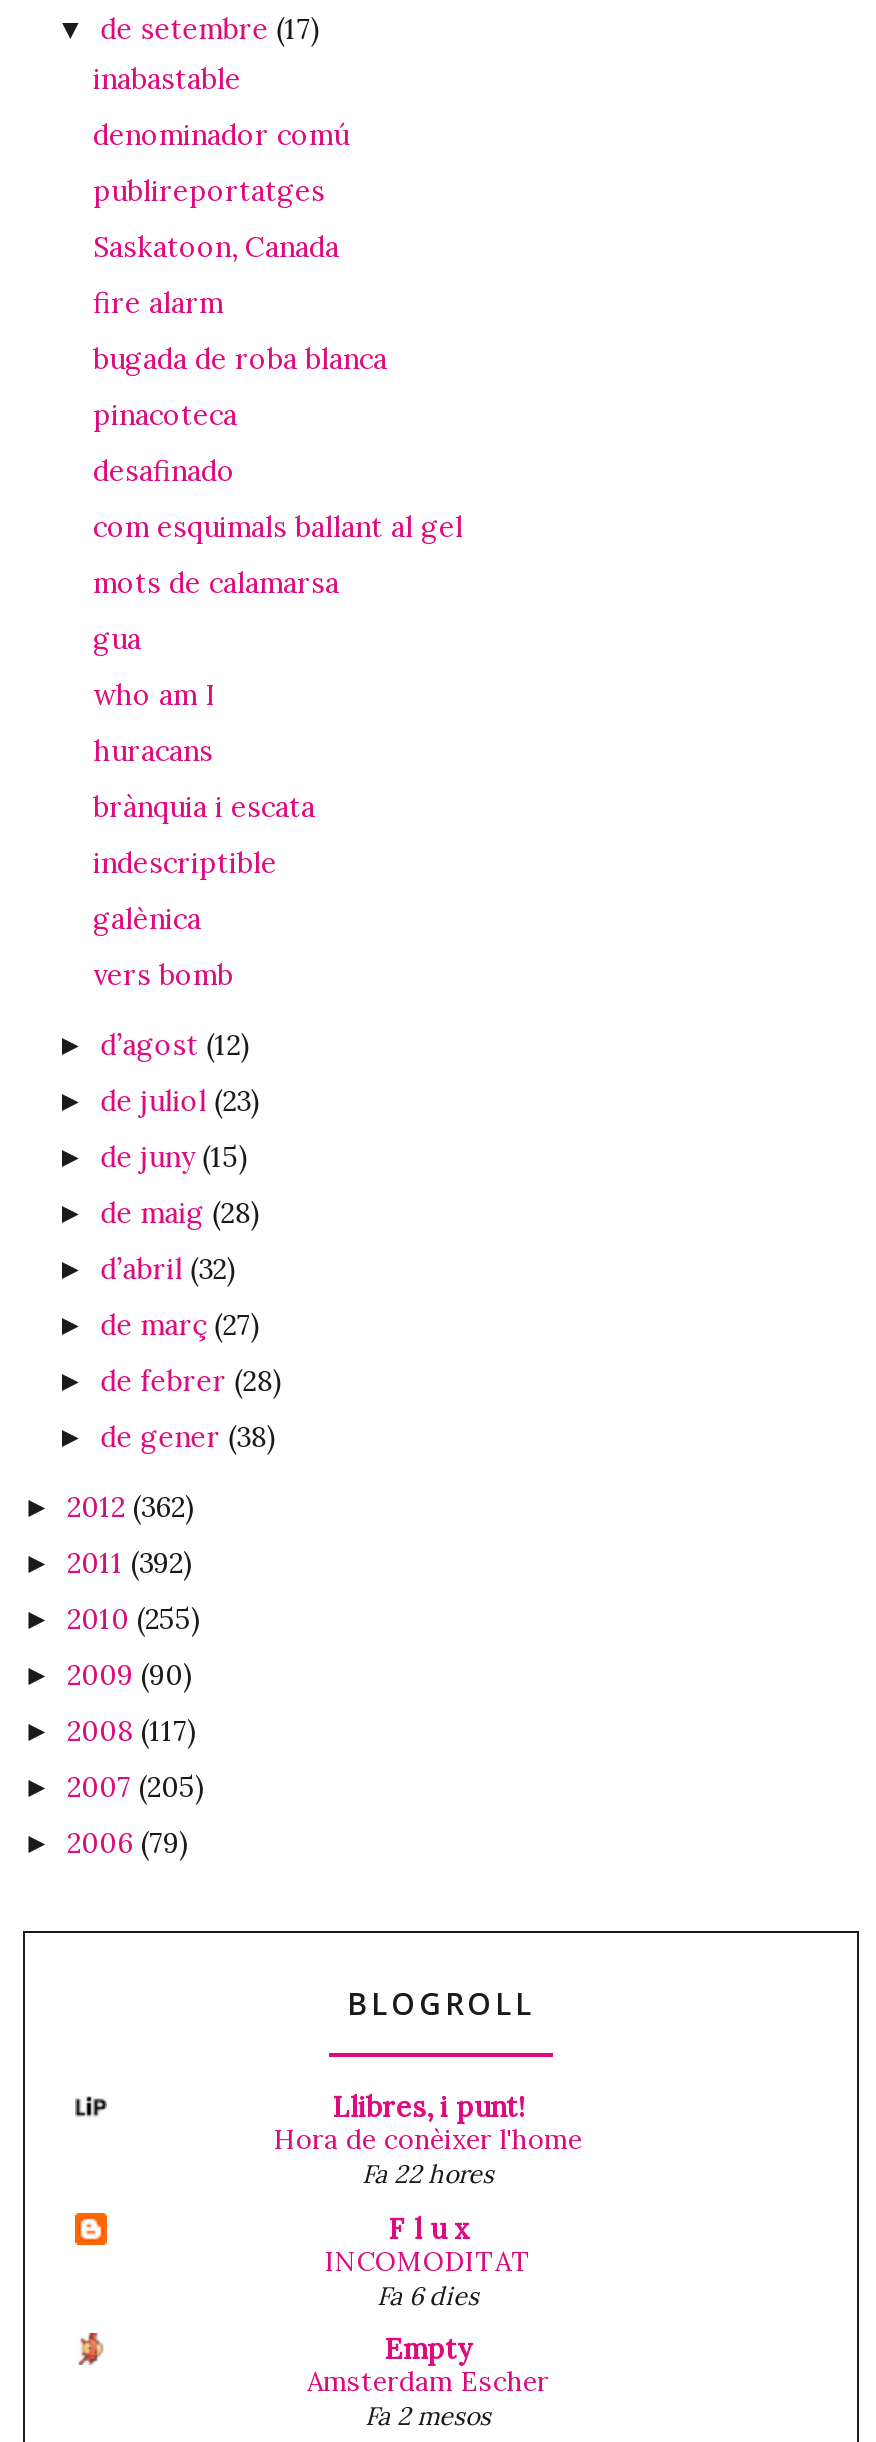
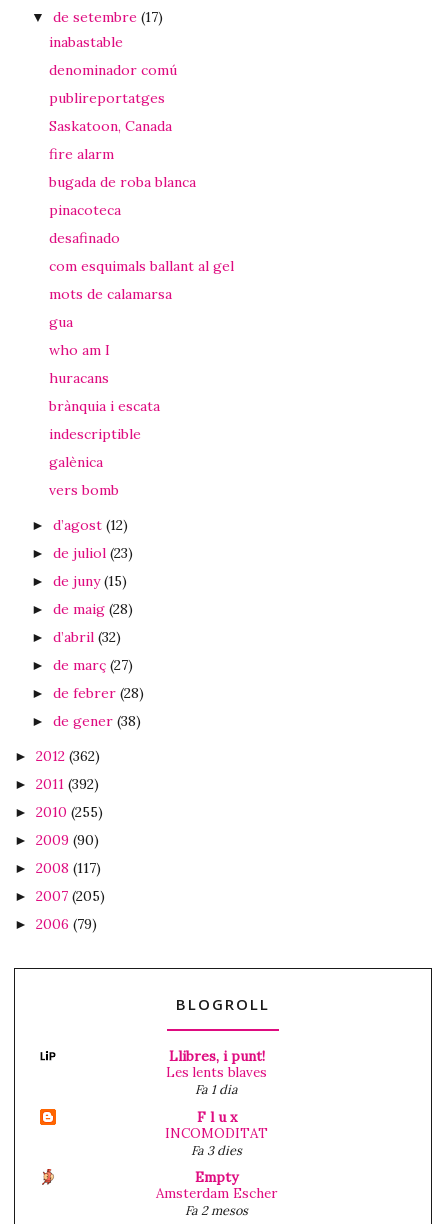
[274,2123,582,2189] Hora de conèixer l'home | Fa 22 hores -> [166,1064,267,1097] Les lents blaves | Fa 1 dia
[377,2278,479,2310] Fa 6 dies -> [191,1142,242,1158] Fa 3 dies

